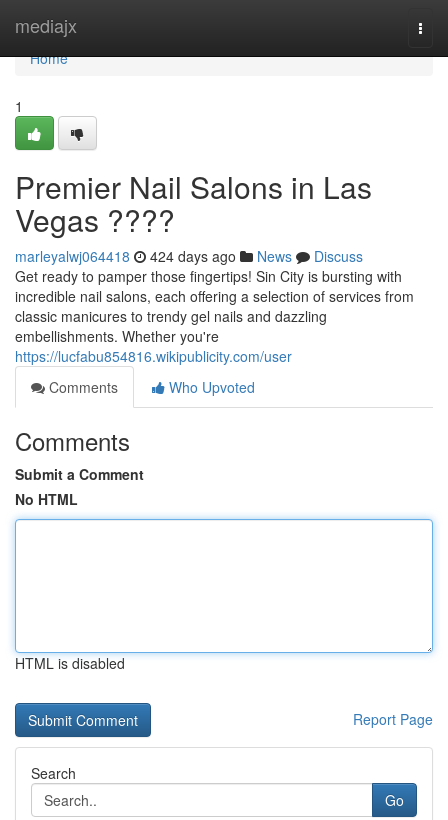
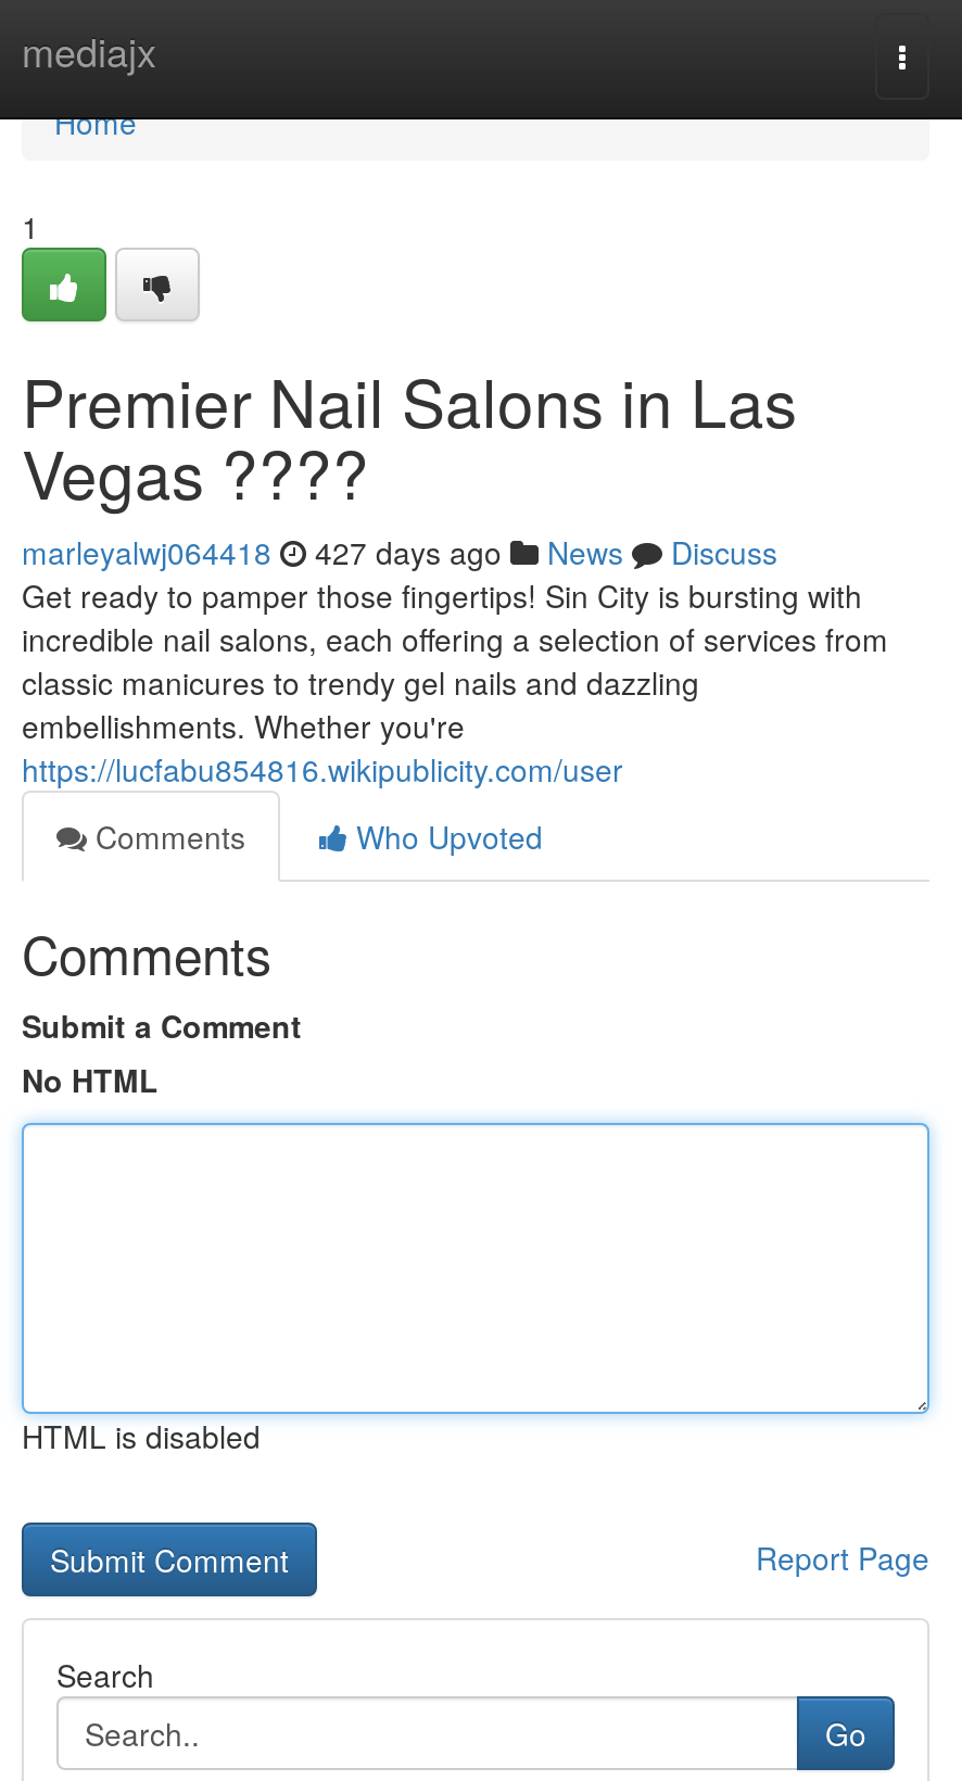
[15,246,363,266] marleyalwj064418 424 days ago News Discuss -> [22,530,777,573] marleyalwj064418 427 days ago News Discuss

